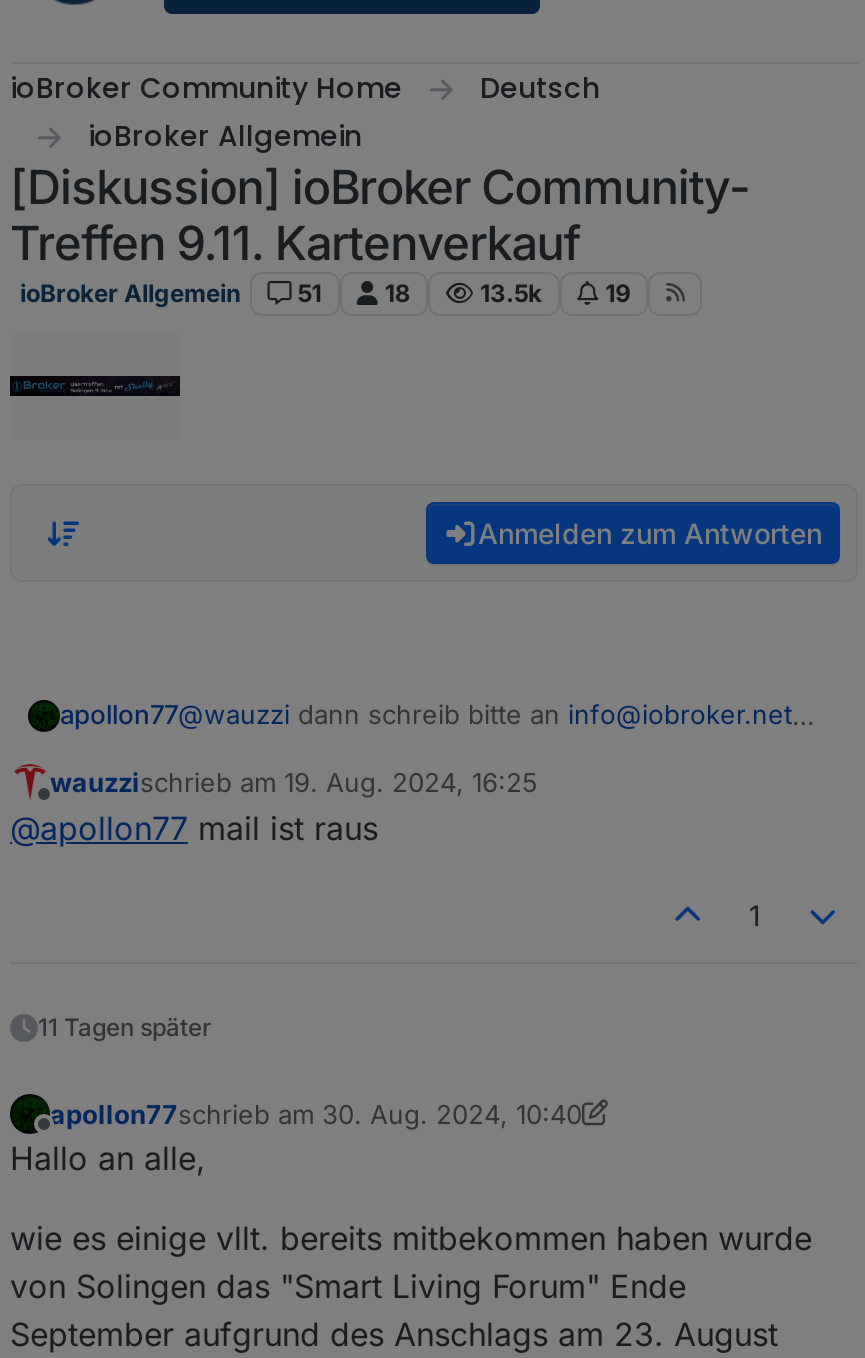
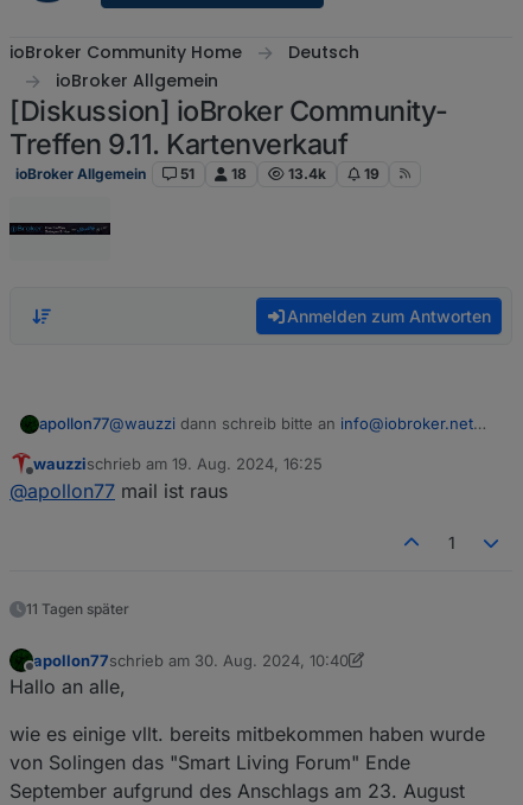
[480,278,542,308] 13.5k -> [288,165,326,183] 13.4k

